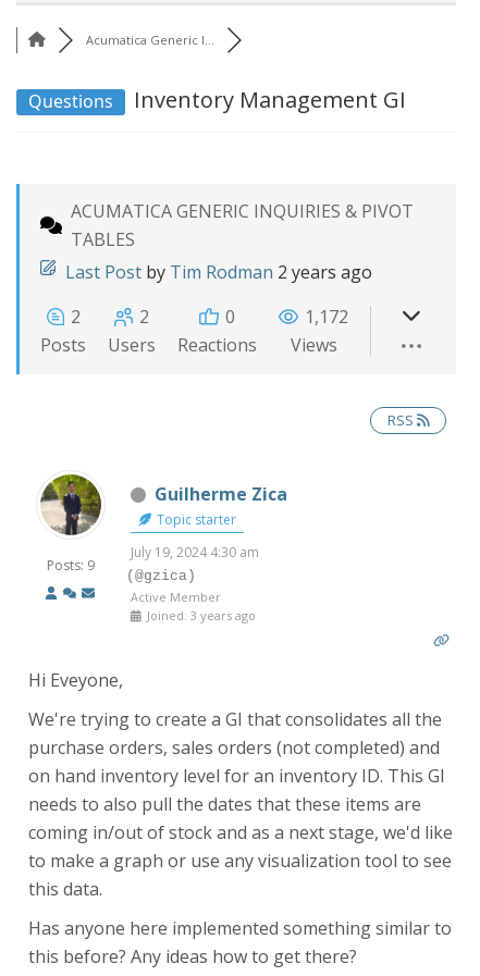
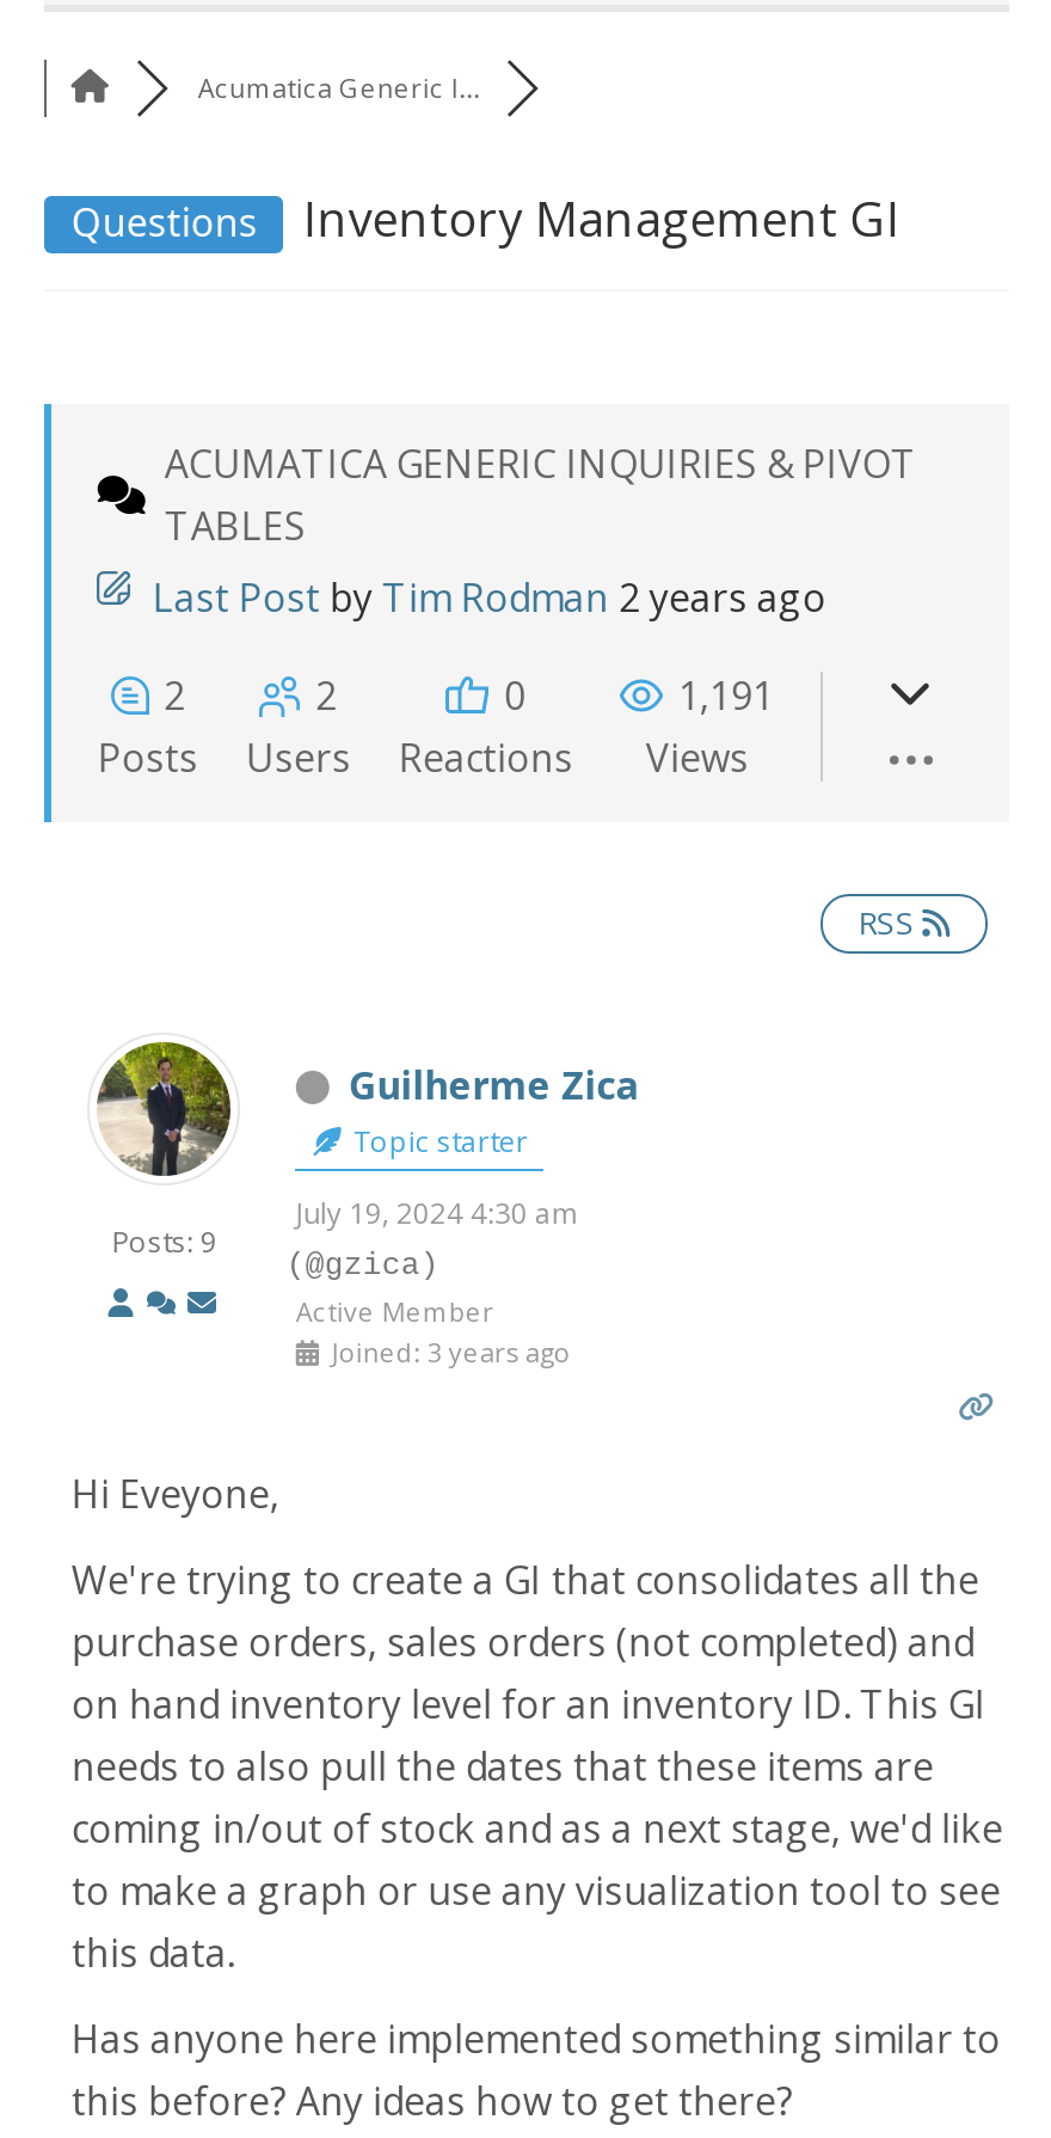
[305,305,349,329] 1,172 -> [678,669,774,722] 1,191

